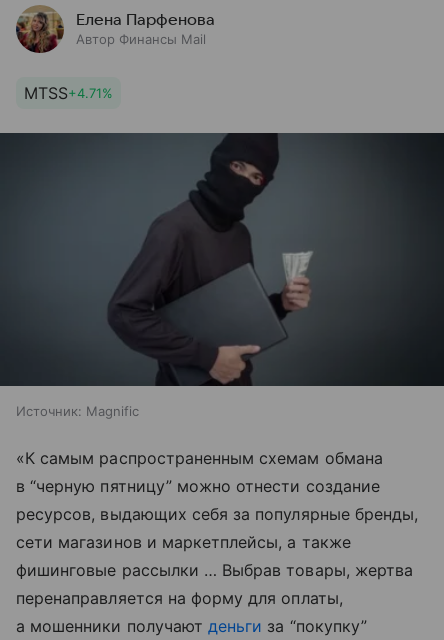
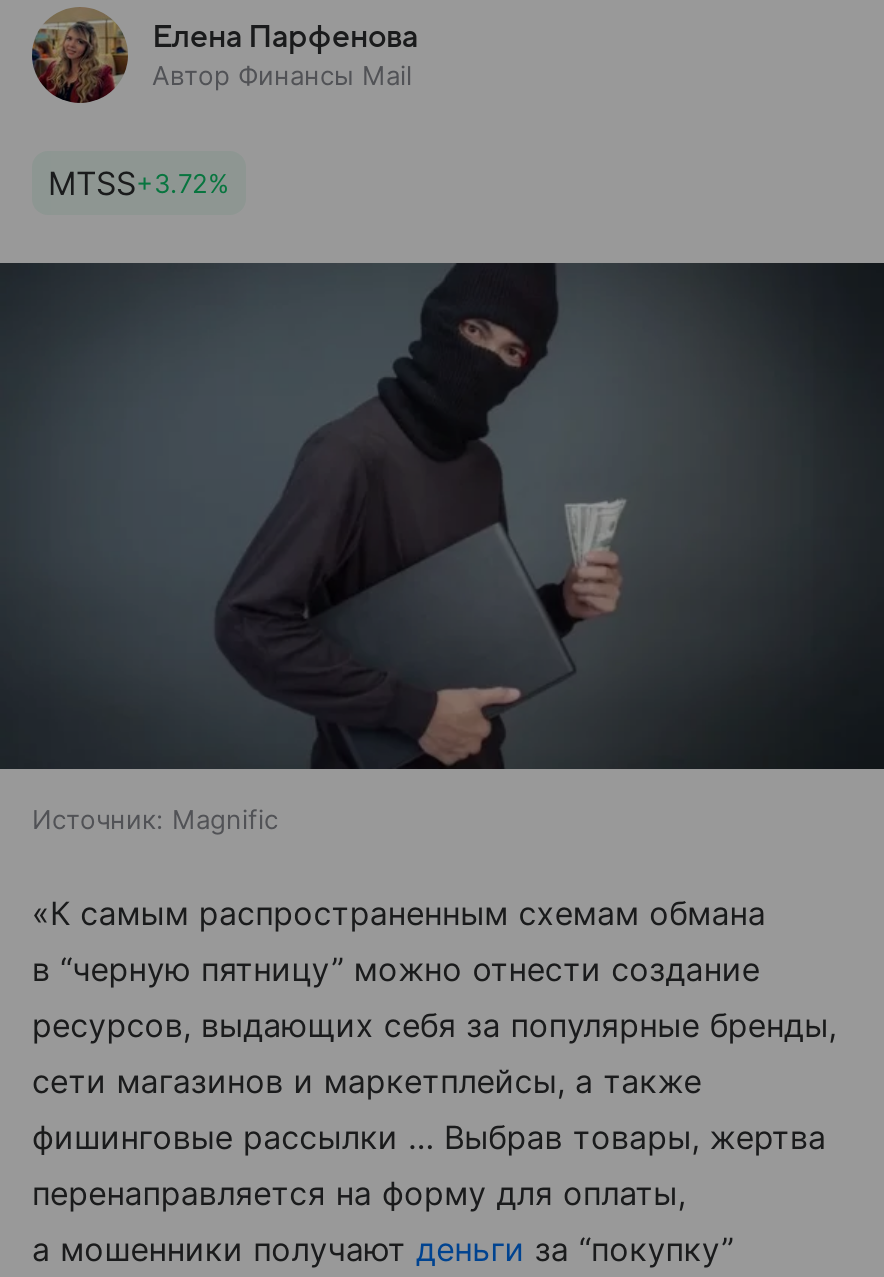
[24,83,113,103] MTSS+4.71% -> [48,163,230,203] MTSS+3.72%

